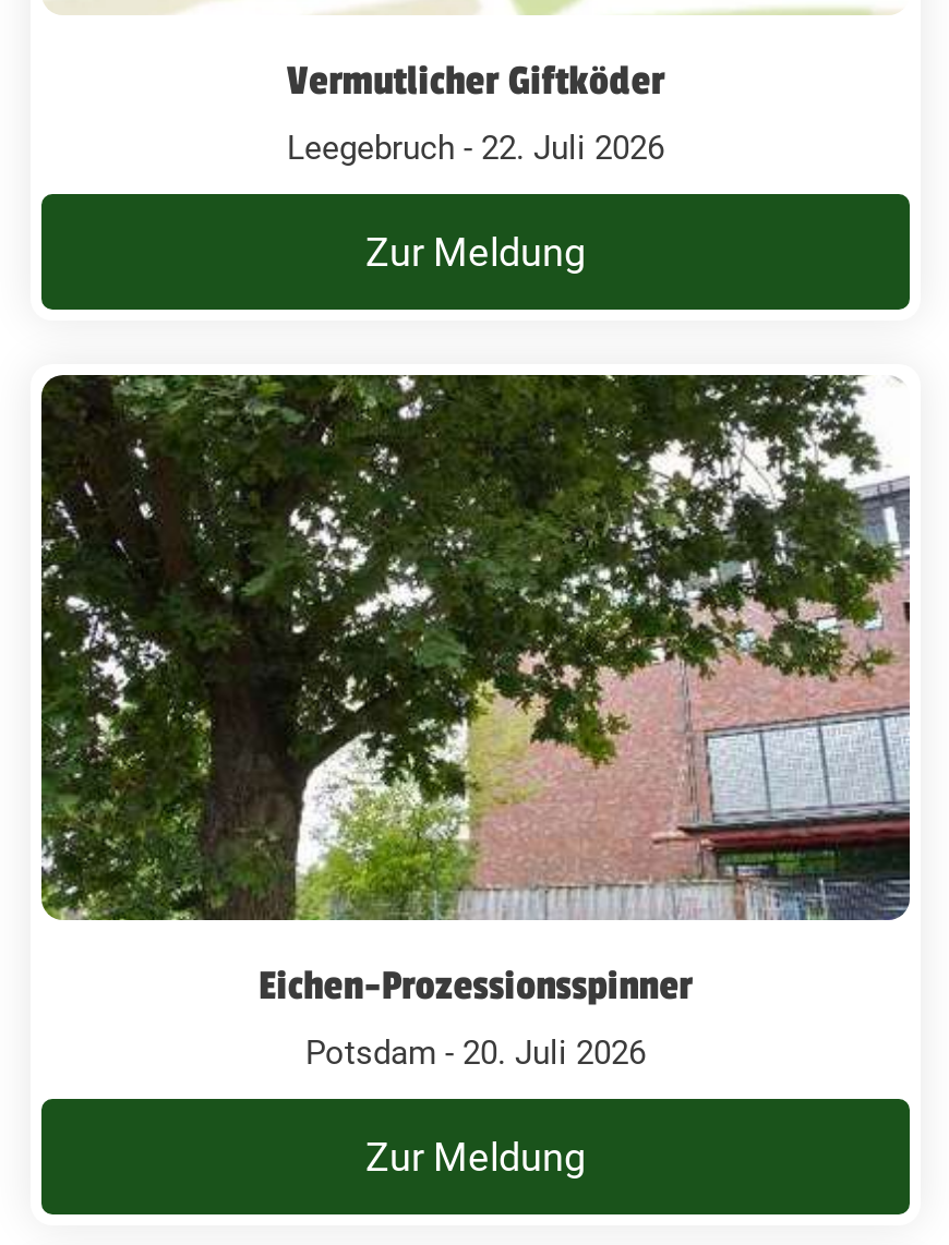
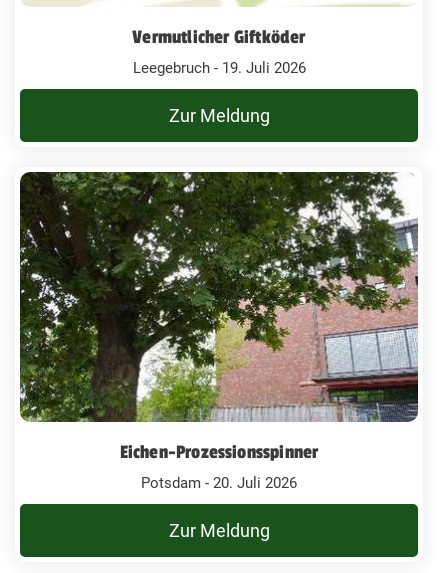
[287,128,664,167] Leegebruch - 22. Juli 2026 -> [132,58,305,76] Leegebruch - 19. Juli 2026

